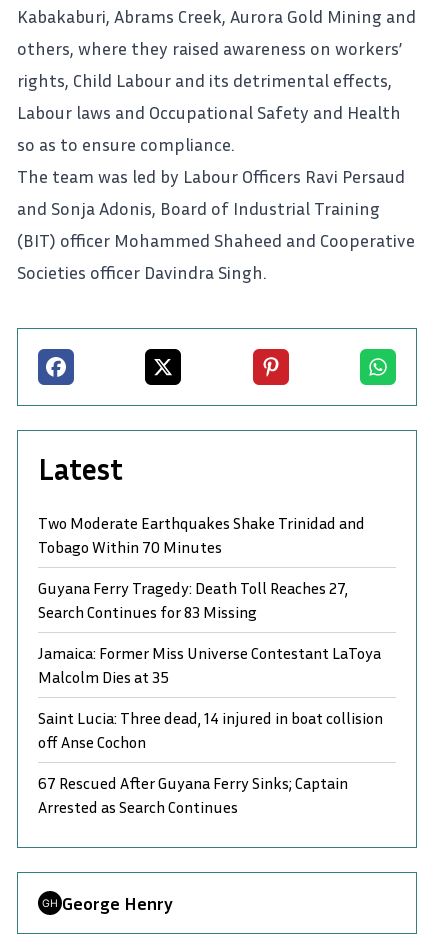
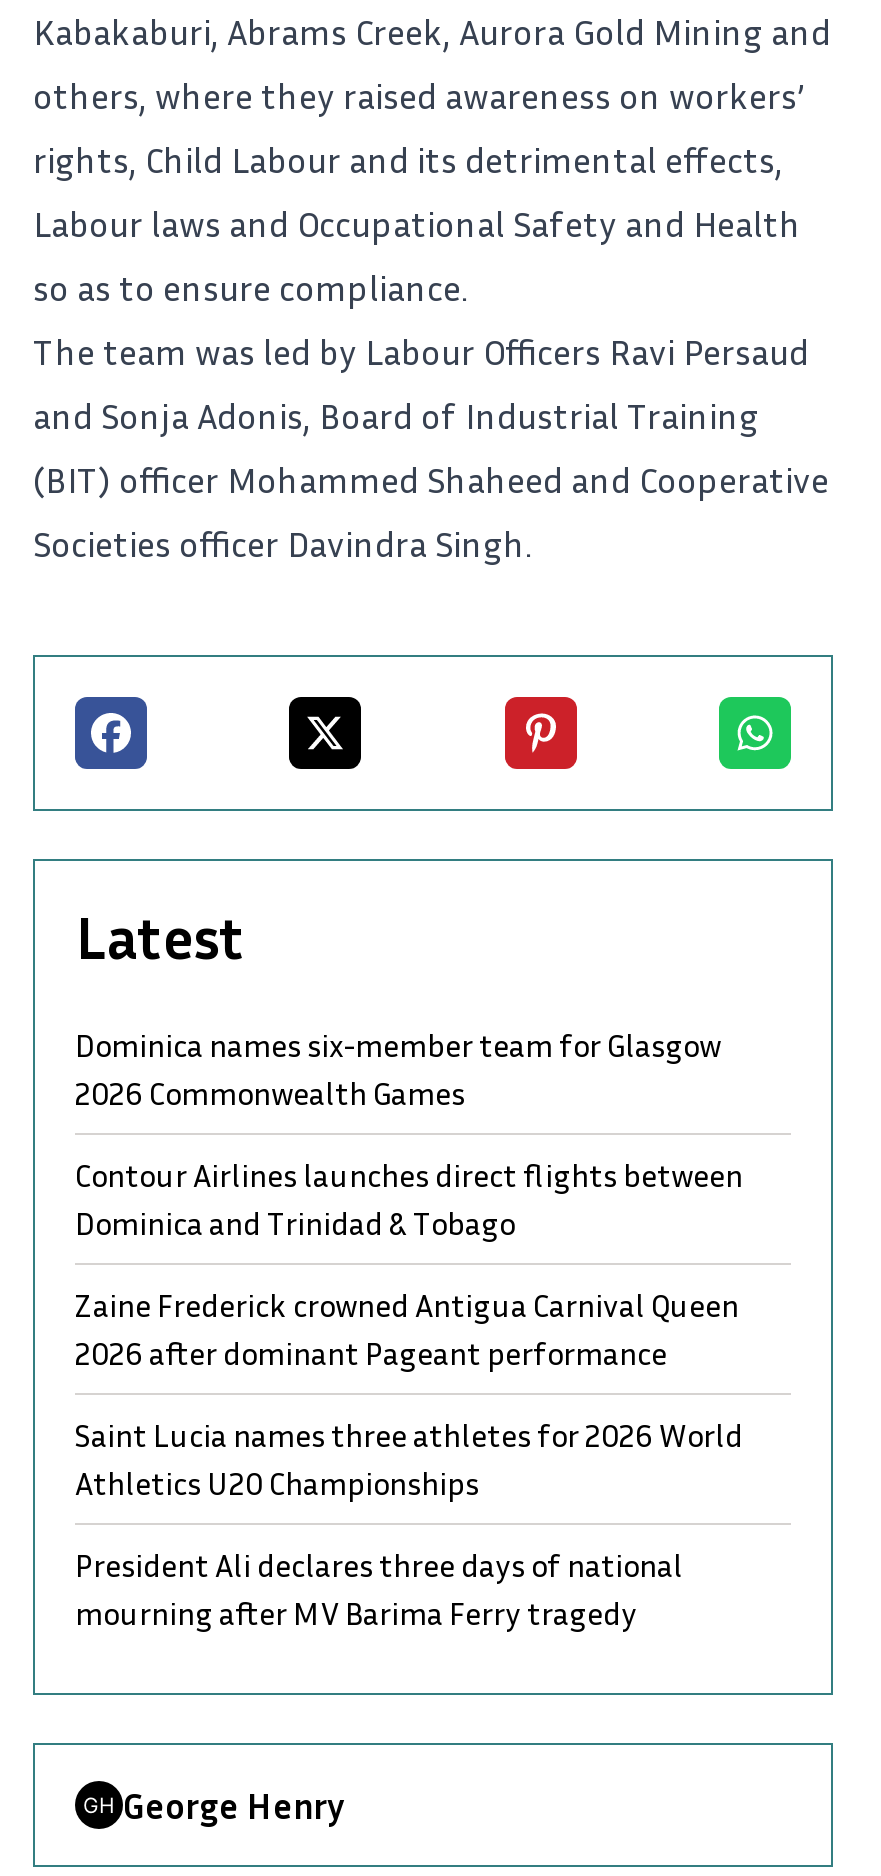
[38,513,365,557] Two Moderate Earthquakes Shake Trinidad and | Tobago Within 70 Minutes -> [75,1026,721,1114] Dominica names six-member team for Glasgow | 2026 Commonwealth Games
[38,578,348,622] Guyana Ferry Tragedy: Death Toll Reaches 27, | Search Continues for 83 Missing -> [75,1156,743,1244] Contour Airlines launches direct flights between | Dominica and Trinidad & Tobago
[38,643,381,687] Jamaica: Former Miss Universe Contestant LaToya | Malcolm Dies at 35 -> [75,1286,739,1374] Zaine Frederick crowned Antigua Carnival Queen | 2026 after dominant Pageant performance
[38,708,383,752] Saint Lucia: Three dead, 14 injured in boat collision | off Anse Cochon -> [75,1416,743,1504] Saint Lucia names three athletes for 2026 World | Athletics U20 Championships
[38,773,348,817] 67 Rescued After Guyana Ferry Sinks; Captain | Arrested as Search Continues -> [75,1546,683,1634] President Ali declares three days of national | mourning after MV Barima Ferry tragedy

